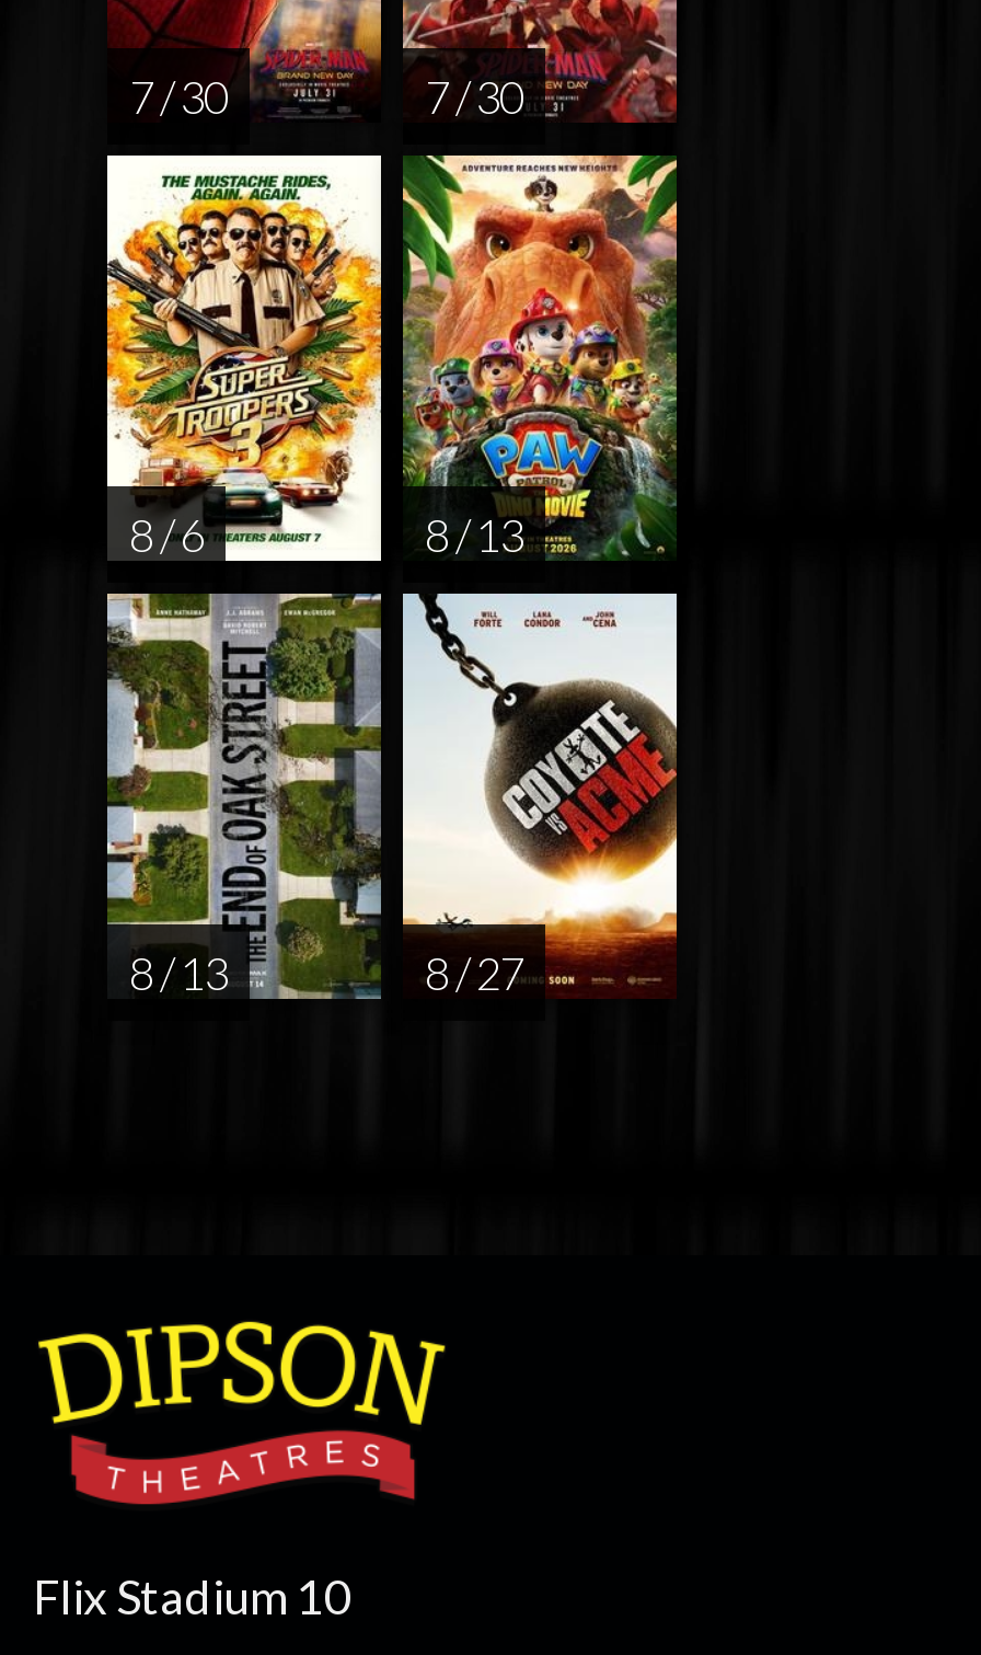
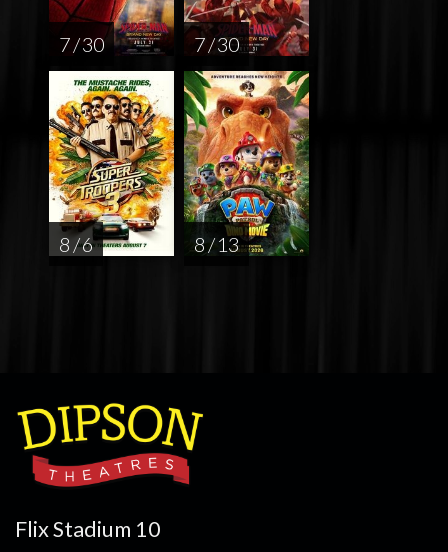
[105,591,523,1001] [image] | 8 / 13 | 8 / 27 -> none
[401,591,679,997] [image] -> none

